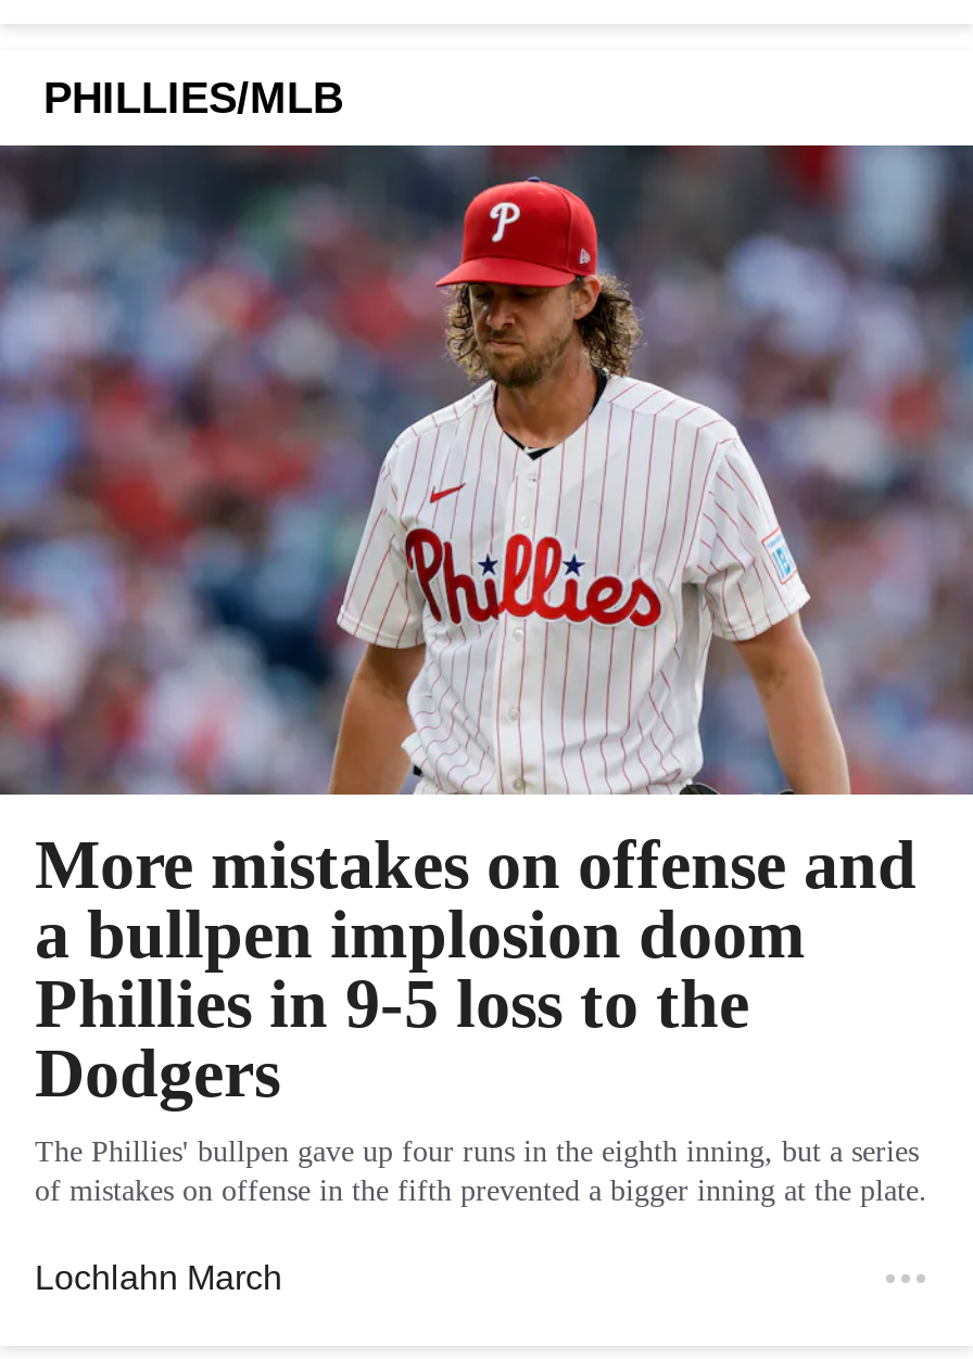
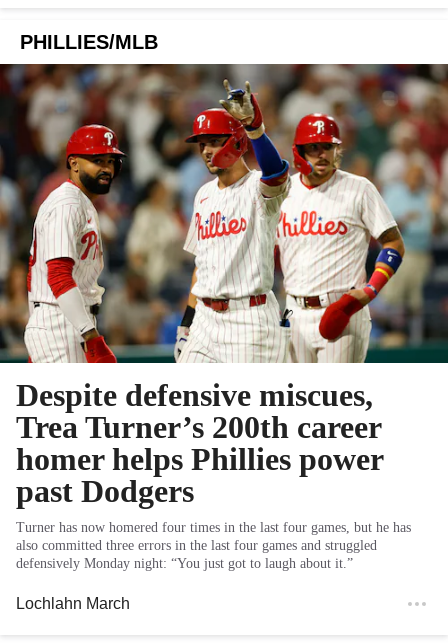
[7,142,966,1207] [image] | More mistakes on offense and | a bullpen implosion doom | Phillies in 9-5 loss to the | Dodgers | The Phillies' bullpen gave up four runs in the eighth inning, but a series | of mistakes on offense in the fifth prevented a bigger inning at the plate. -> [3,63,445,571] [image] | Despite defensive miscues, | Trea Turner’s 200th career | homer helps Phillies power | past Dodgers | Turner has now homered four times in the last four games, but he has | also committed three errors in the last four games and struggled | defensively Monday night: “You just got to laugh about it.”

